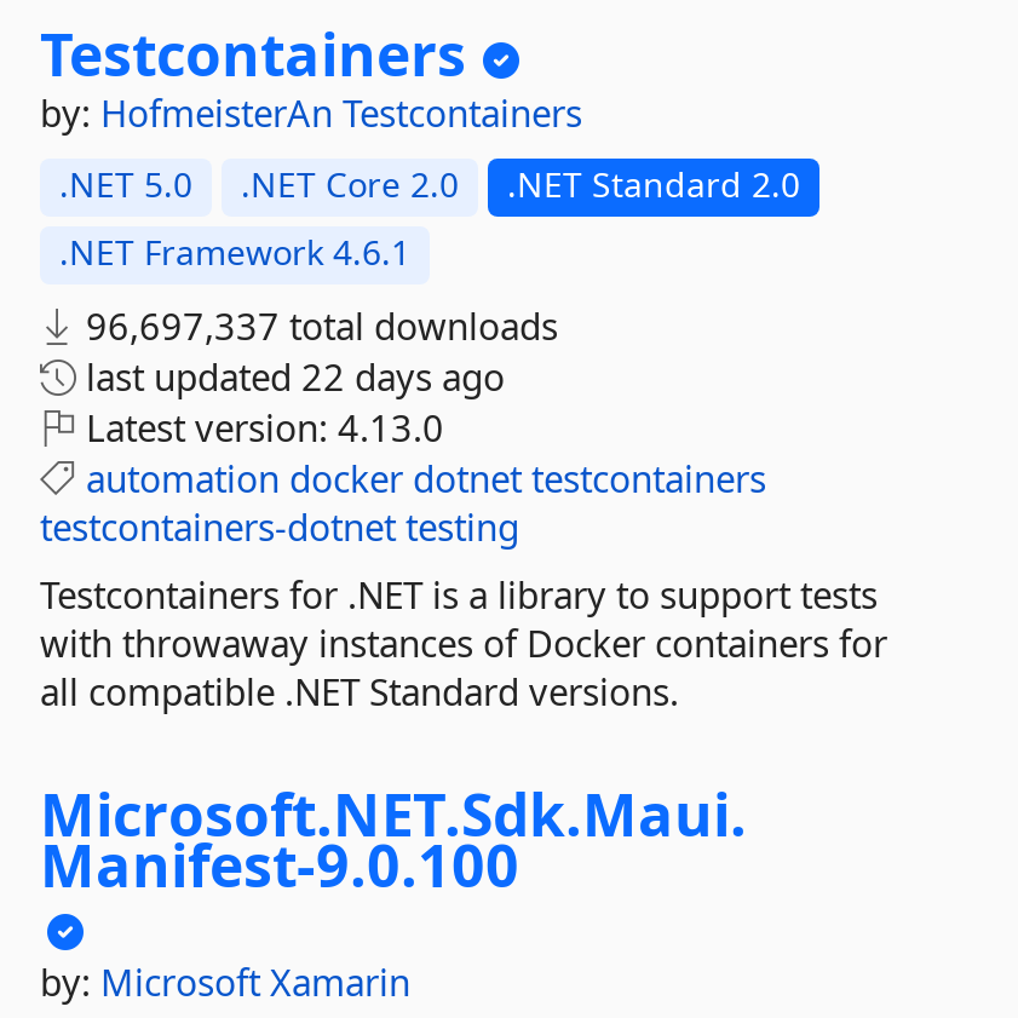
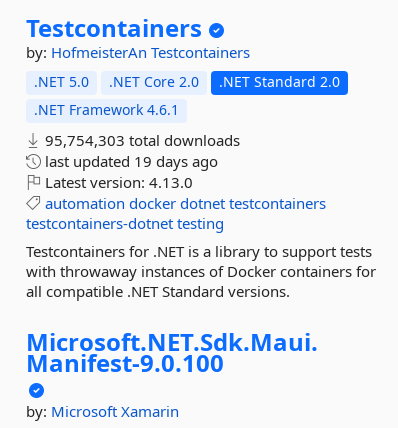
[76,301,558,350] 96,697,337 total downloads -> [41,130,240,150] 95,754,303 total downloads
[76,352,505,401] last updated 22 days ago -> [41,151,218,171] last updated 19 days ago

